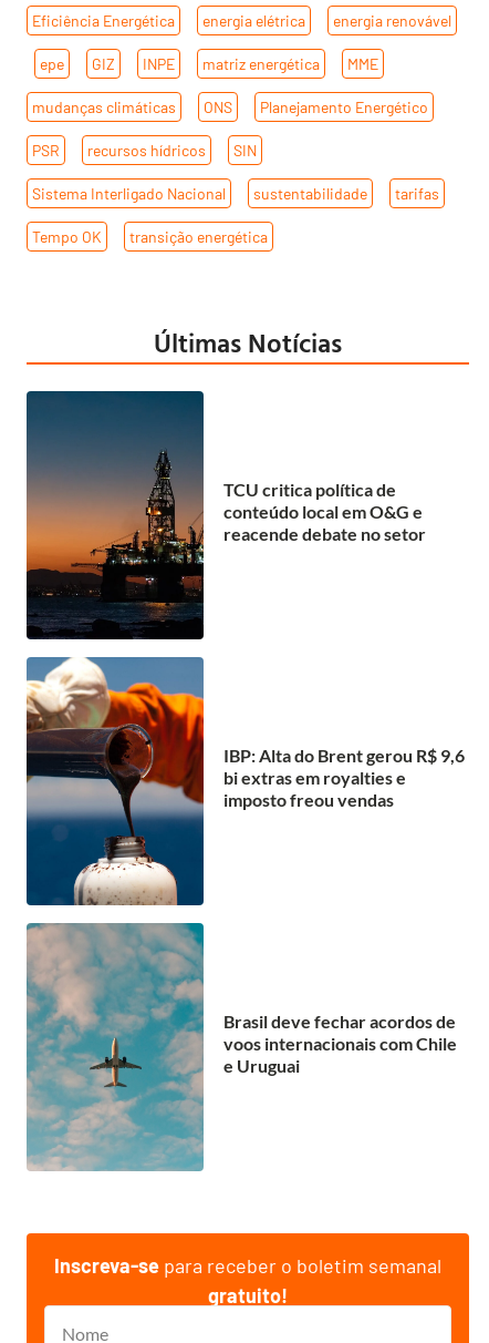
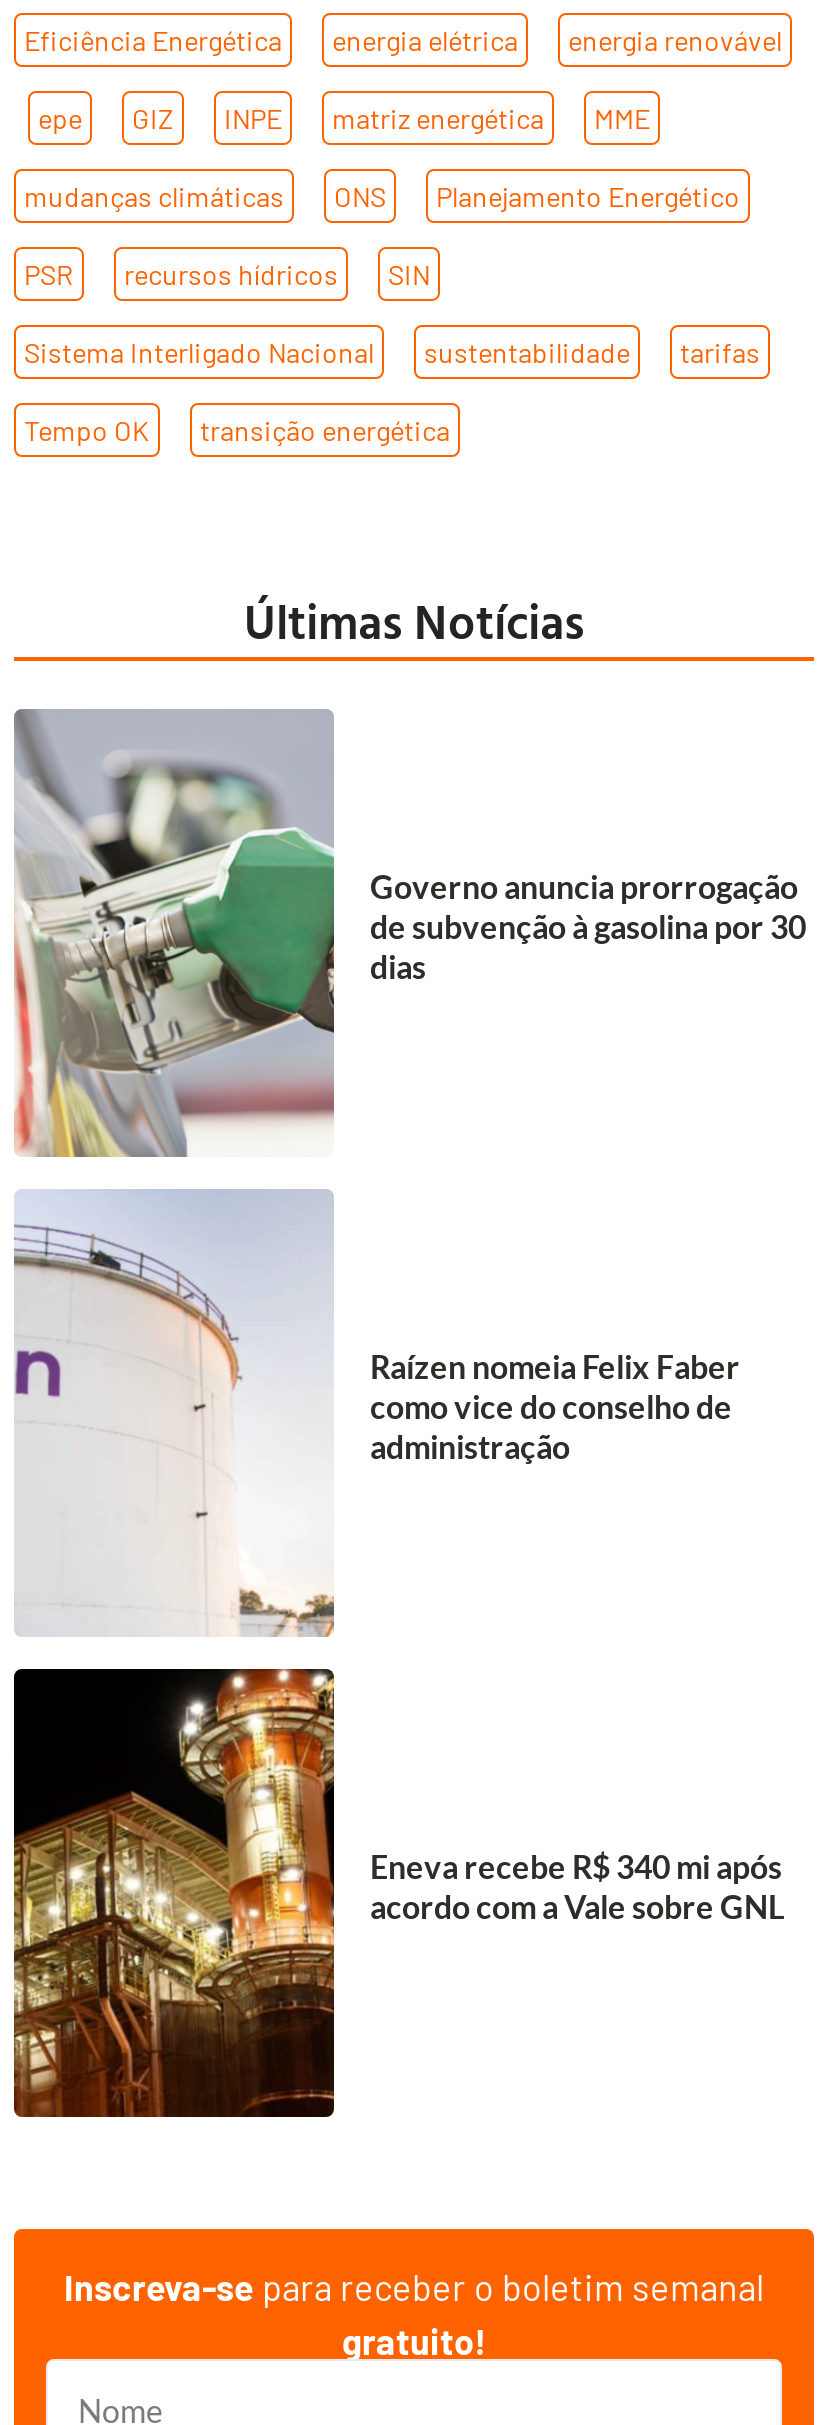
[25,391,426,640] [image] | TCU critica política de | conteúdo local em O&G e | reacende debate no setor -> [14,709,806,1159] [image] | Governo anuncia prorrogação | de subvenção à gasolina por 30 | dias
[25,657,465,906] [image] | IBP: Alta do Brent gerou R$ 9,6 | bi extras em royalties e | imposto freou vendas -> [14,1189,740,1637] [image] | Raízen nomeia Felix Faber | como vice do conselho de | administração
[25,922,457,1172] [image] | Brasil deve fechar acordos de | voos internacionais com Chile | e Uruguai -> [12,1667,784,2119] [image] | Eneva recebe R$ 340 mi após | acordo com a Vale sobre GNL

